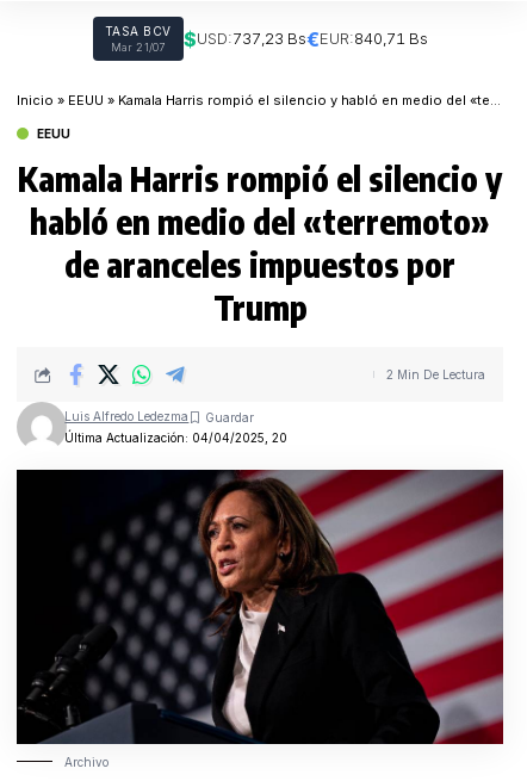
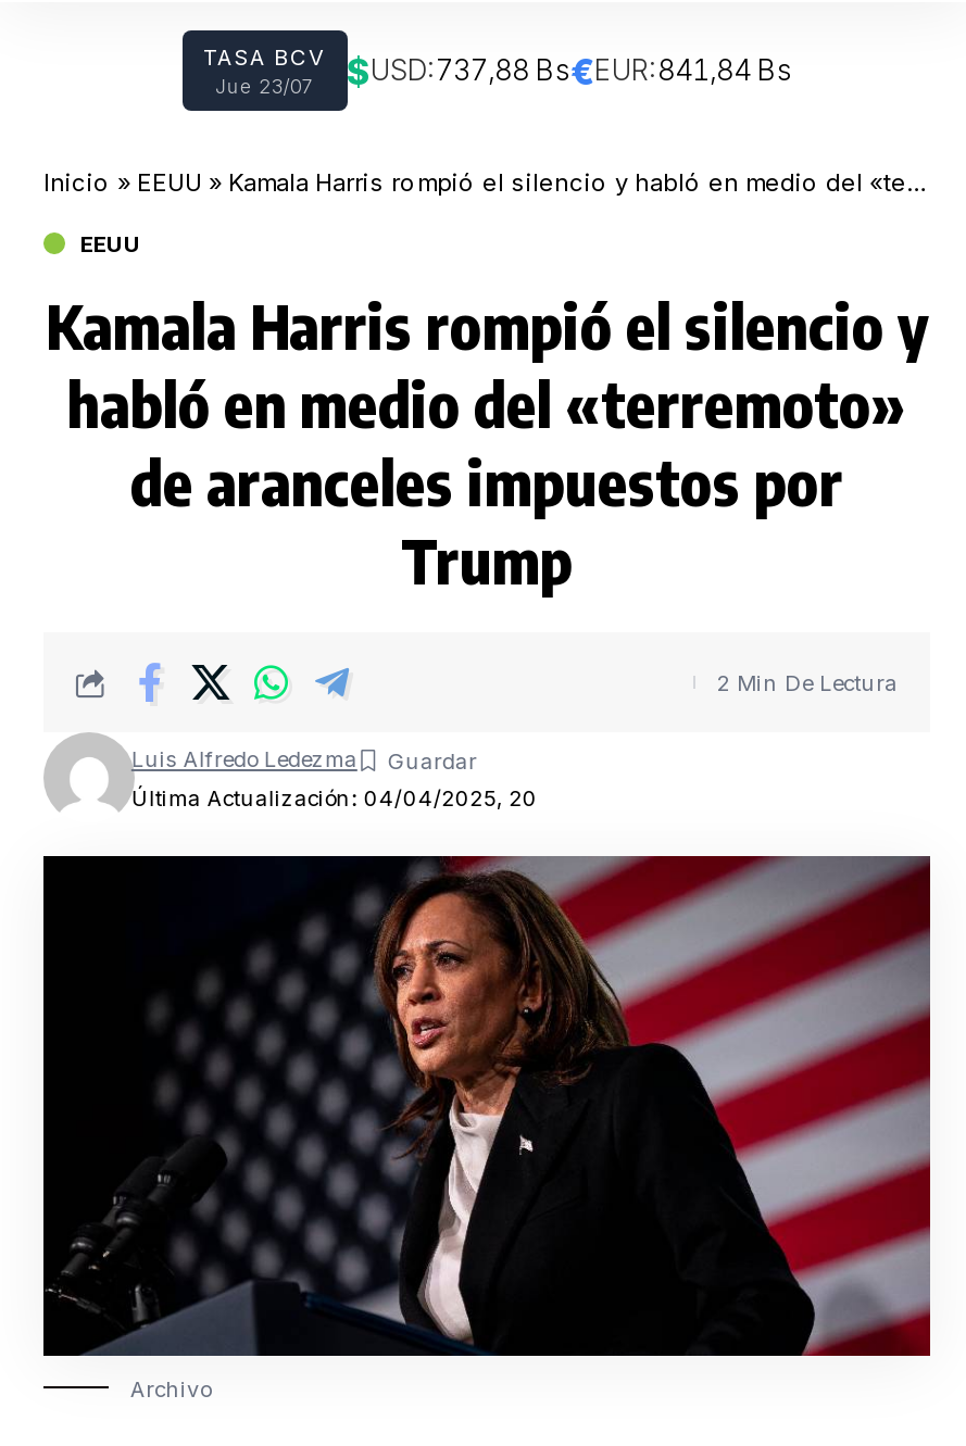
[110,27,427,54] Mar 21/07 | $USD:737,23 Bs€EUR:840,71 Bs -> [215,49,792,98] Jue 23/07 | $USD:737,88 Bs€EUR:841,84 Bs

